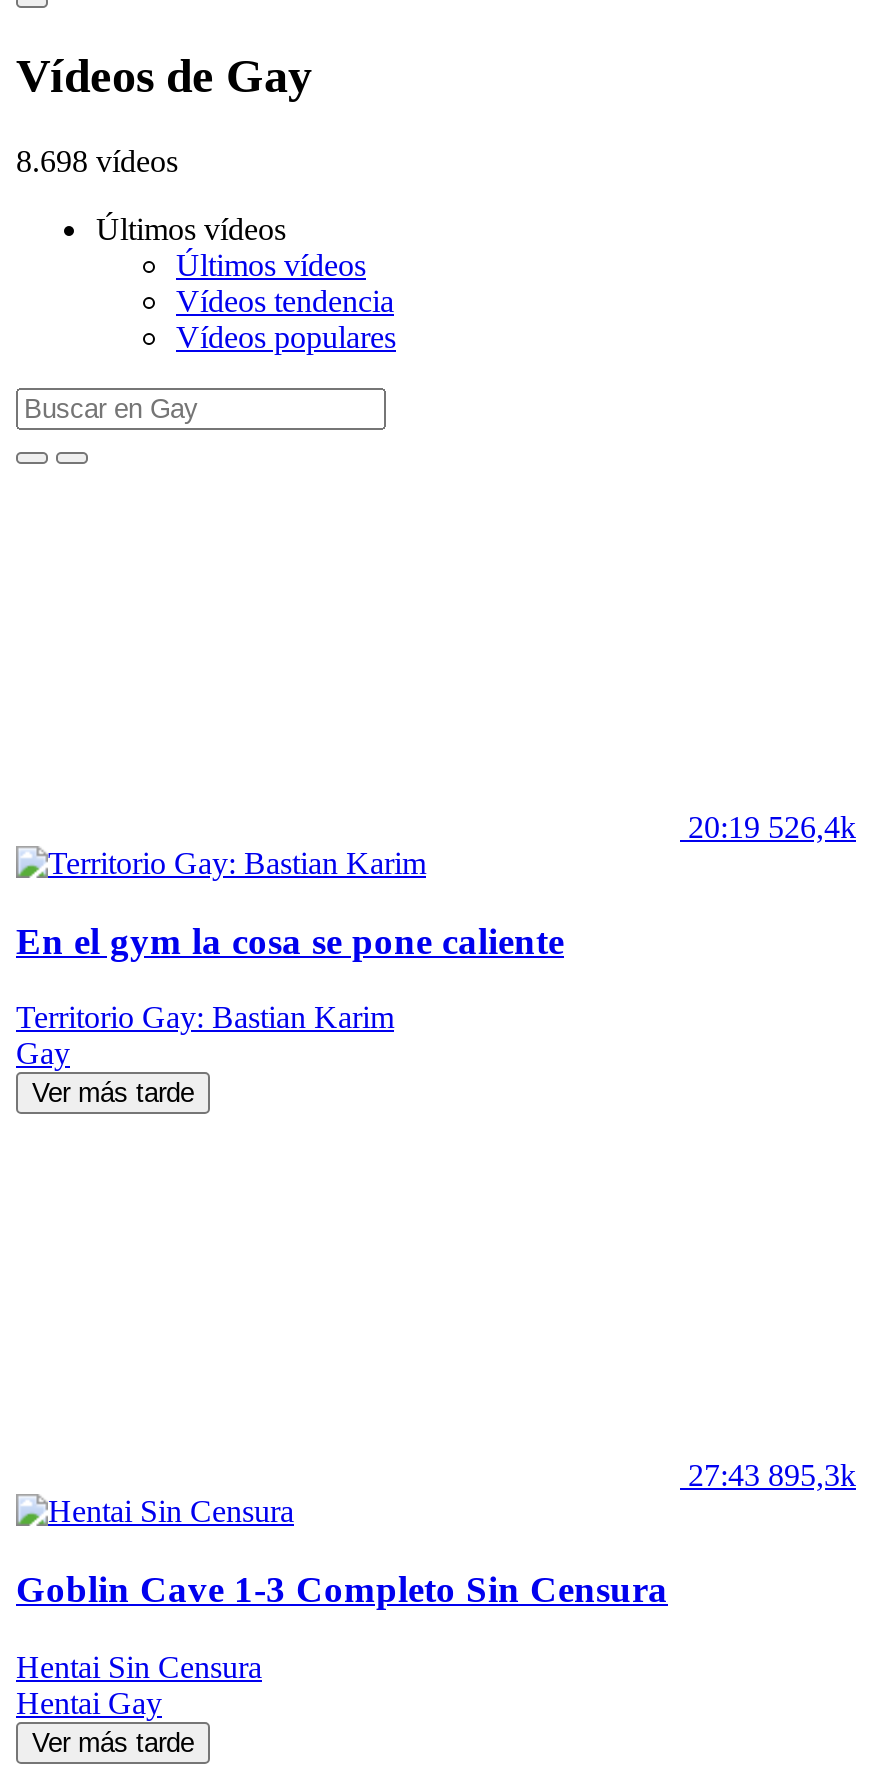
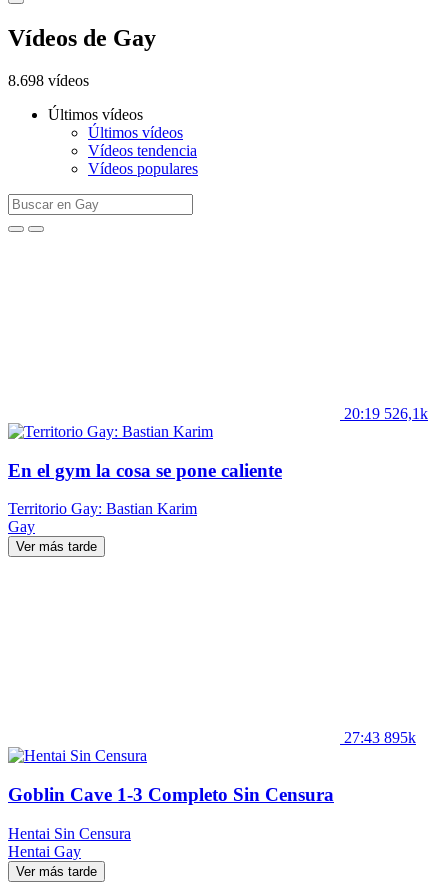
[688,810,856,844] 20:19 526,4k -> [344,405,428,422] 20:19 526,1k
[688,1458,856,1492] 27:43 895,3k -> [344,729,416,746] 27:43 895k

